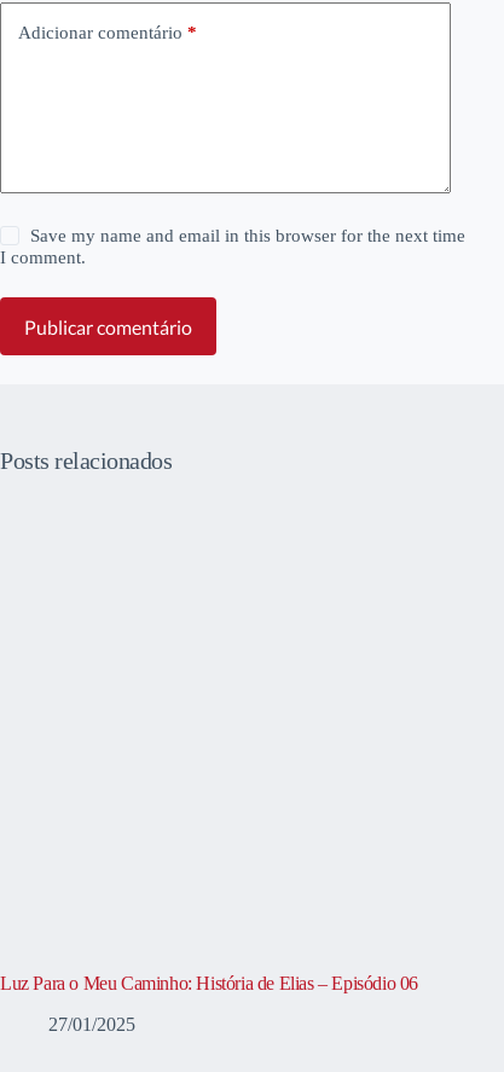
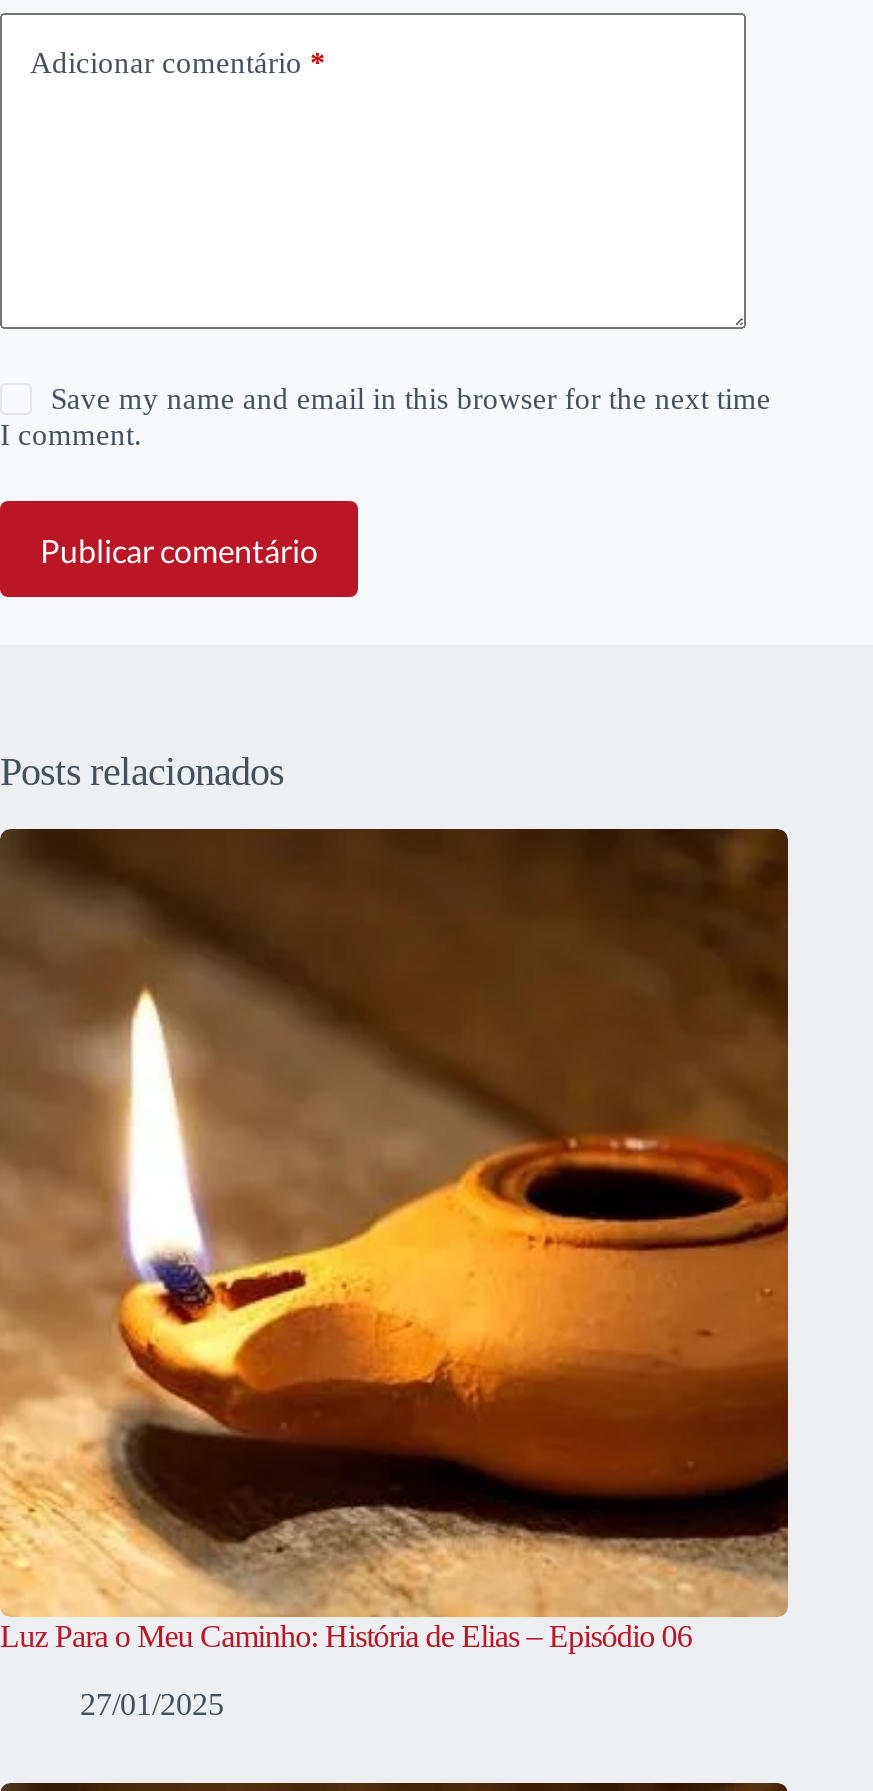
none -> [6,827,790,1619] [image]

